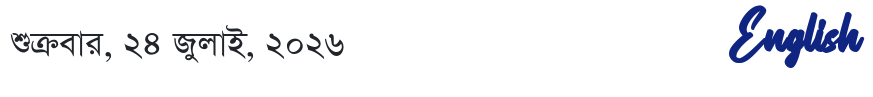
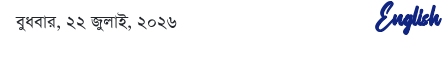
[11,22,345,68] শুক্রবার, ২৪ জুলাই, ২০২৬ -> [16,11,177,34] বুধবার, ২২ জুলাই, ২০২৬

